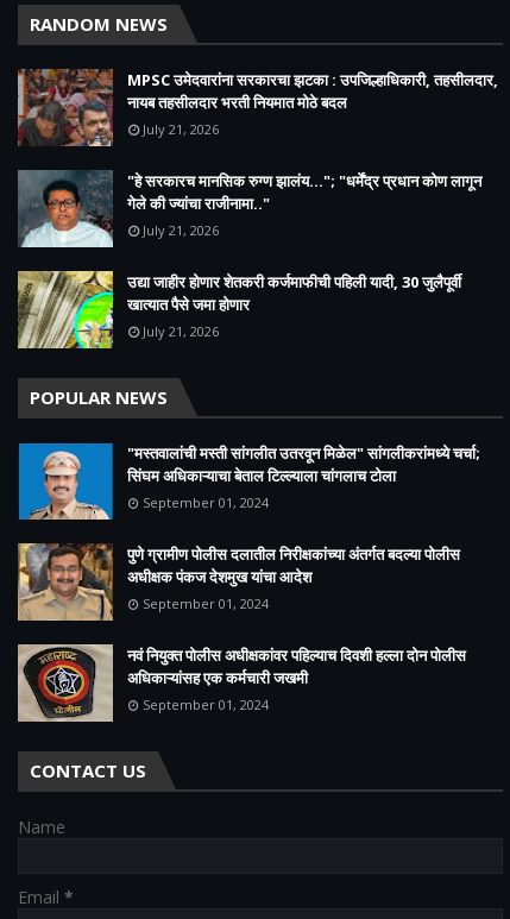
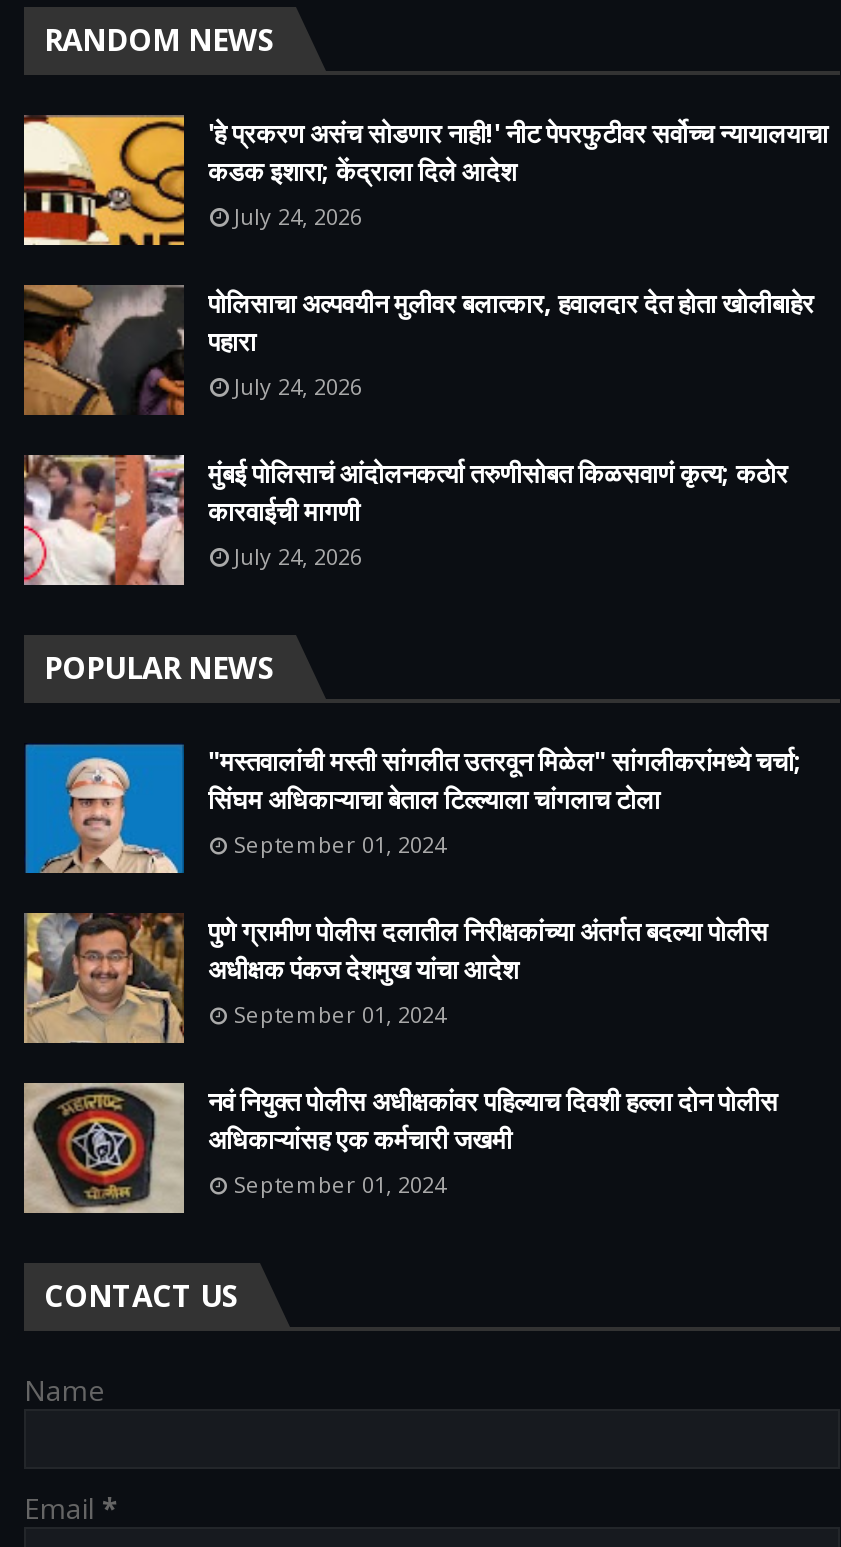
[17,69,498,147] [image] | MPSC उमेदवारांना सरकारचा झटका : उपजिल्हाधिकारी, तहसीलदार, | नायब तहसीलदार भरती नियमात मोठे बदल | July 21, 2026 -> [22,113,828,247] [image] | 'हे प्रकरण असंच सोडणार नाही!' नीट पेपरफुटीवर सर्वोच्च न्यायालयाचा | कडक इशारा; केंद्राला दिले आदेश | July 24, 2026
[17,169,481,248] [image] | "हे सरकारच मानसिक रुग्ण झालंय..."; "धर्मेंद्र प्रधान कोण लागून | गेले की ज्यांचा राजीनामा.." | July 21, 2026 -> [22,283,814,417] [image] | पोलिसाचा अल्पवयीन मुलीवर बलात्कार, हवालदार देत होता खोलीबाहेर | पहारा | July 24, 2026
[17,270,461,350] [image] | उद्या जाहीर होणार शेतकरी कर्जमाफीची पहिली यादी, 30 जुलैपूर्वी | खात्यात पैसे जमा होणार | July 21, 2026 -> [22,453,788,587] [image] | मुंबई पोलिसाचं आंदोलनकर्त्या तरुणीसोबत किळसवाणं कृत्य; कठोर | कारवाईची मागणी | July 24, 2026

